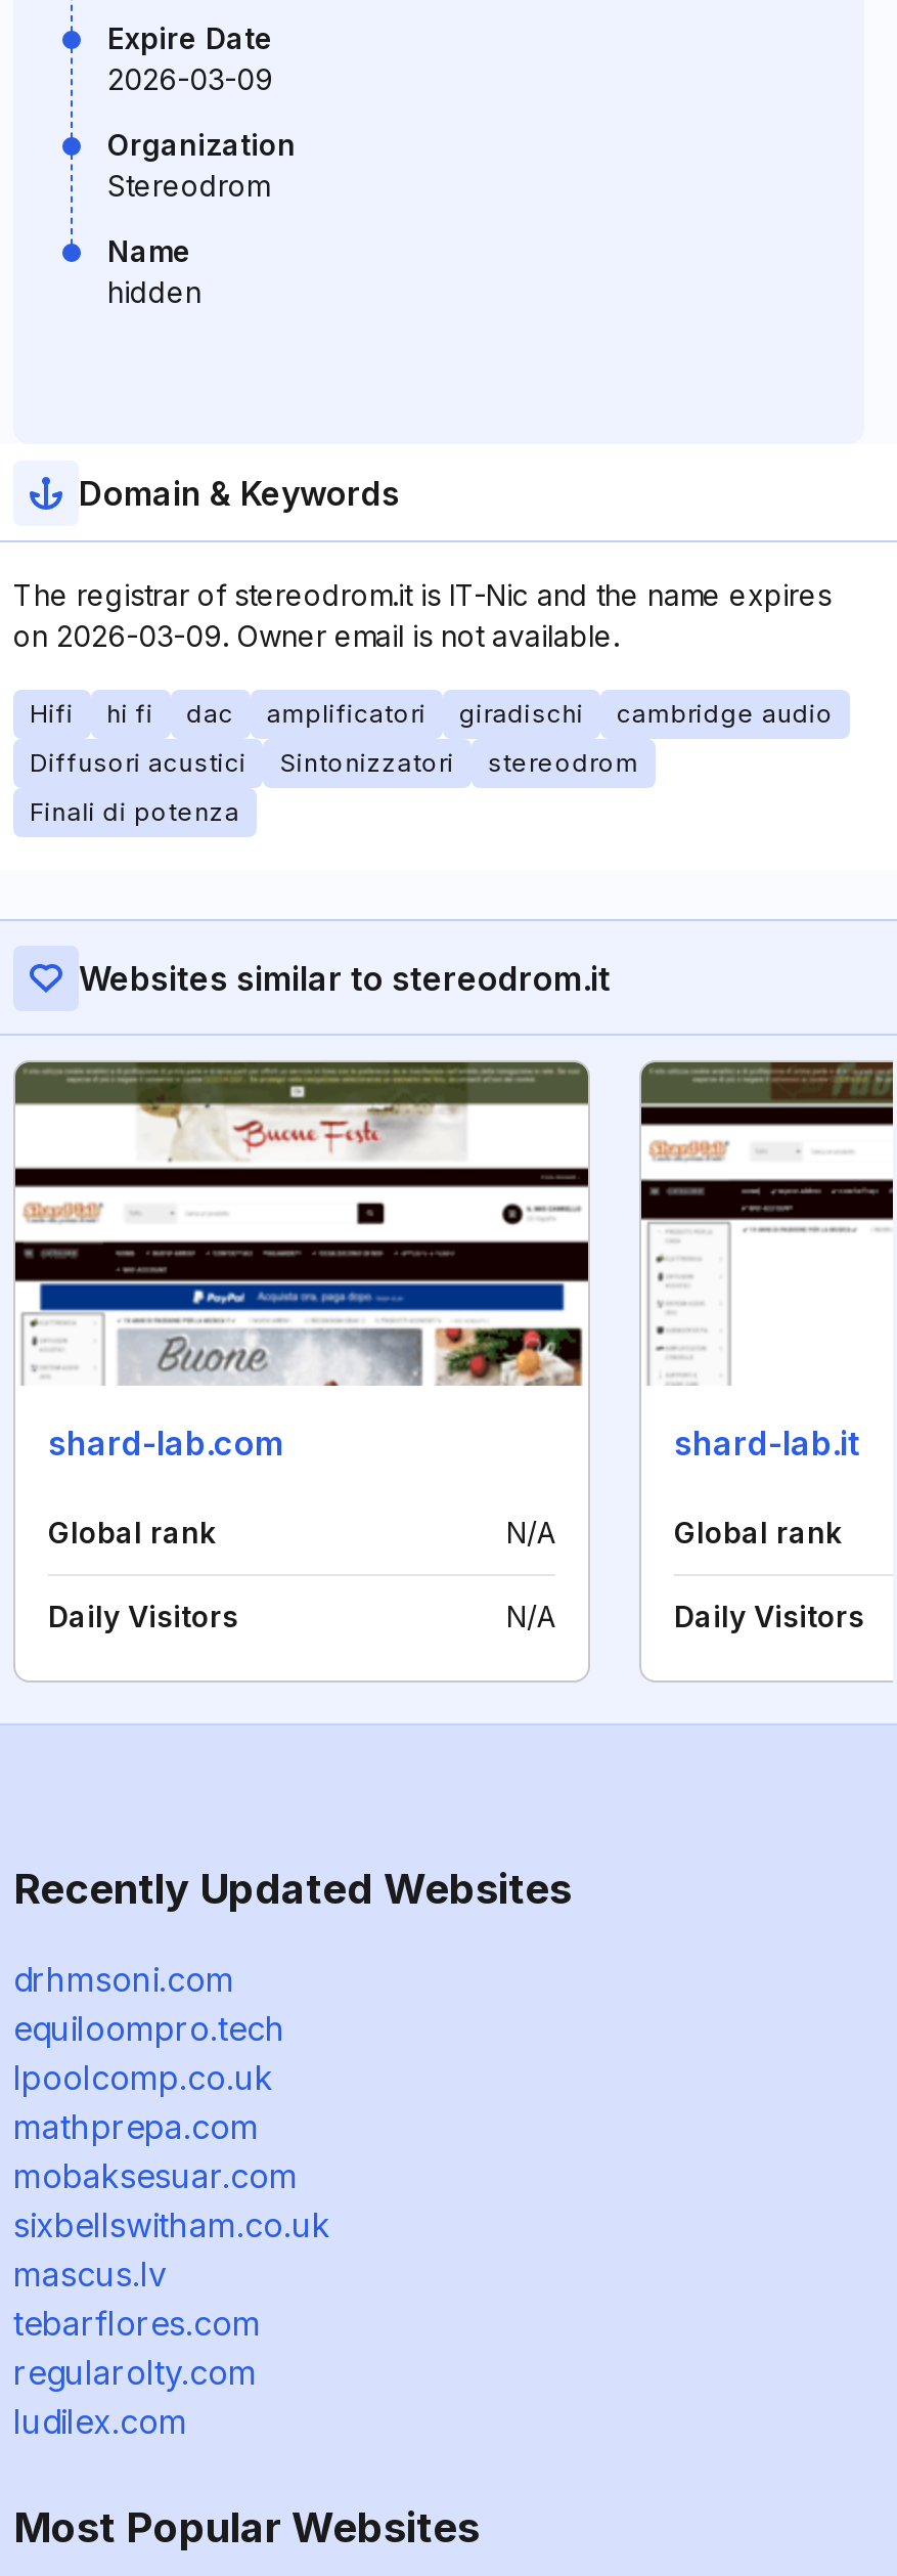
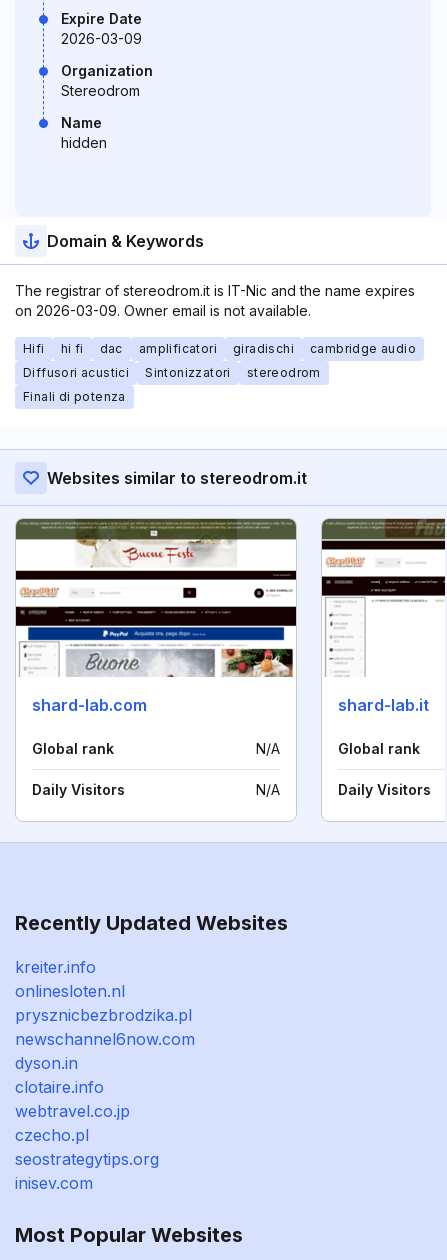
[13,1959,330,2442] drhmsoni.com | equiloompro.tech | lpoolcomp.co.uk | mathprepa.com | mobaksesuar.com | sixbellswitham.co.uk | mascus.lv | tebarflores.com | regularolty.com | ludilex.com -> [15,957,195,1193] kreiter.info | onlinesloten.nl | prysznicbezbrodzika.pl | newschannel6now.com | dyson.in | clotaire.info | webtravel.co.jp | czecho.pl | seostrategytips.org | inisev.com

